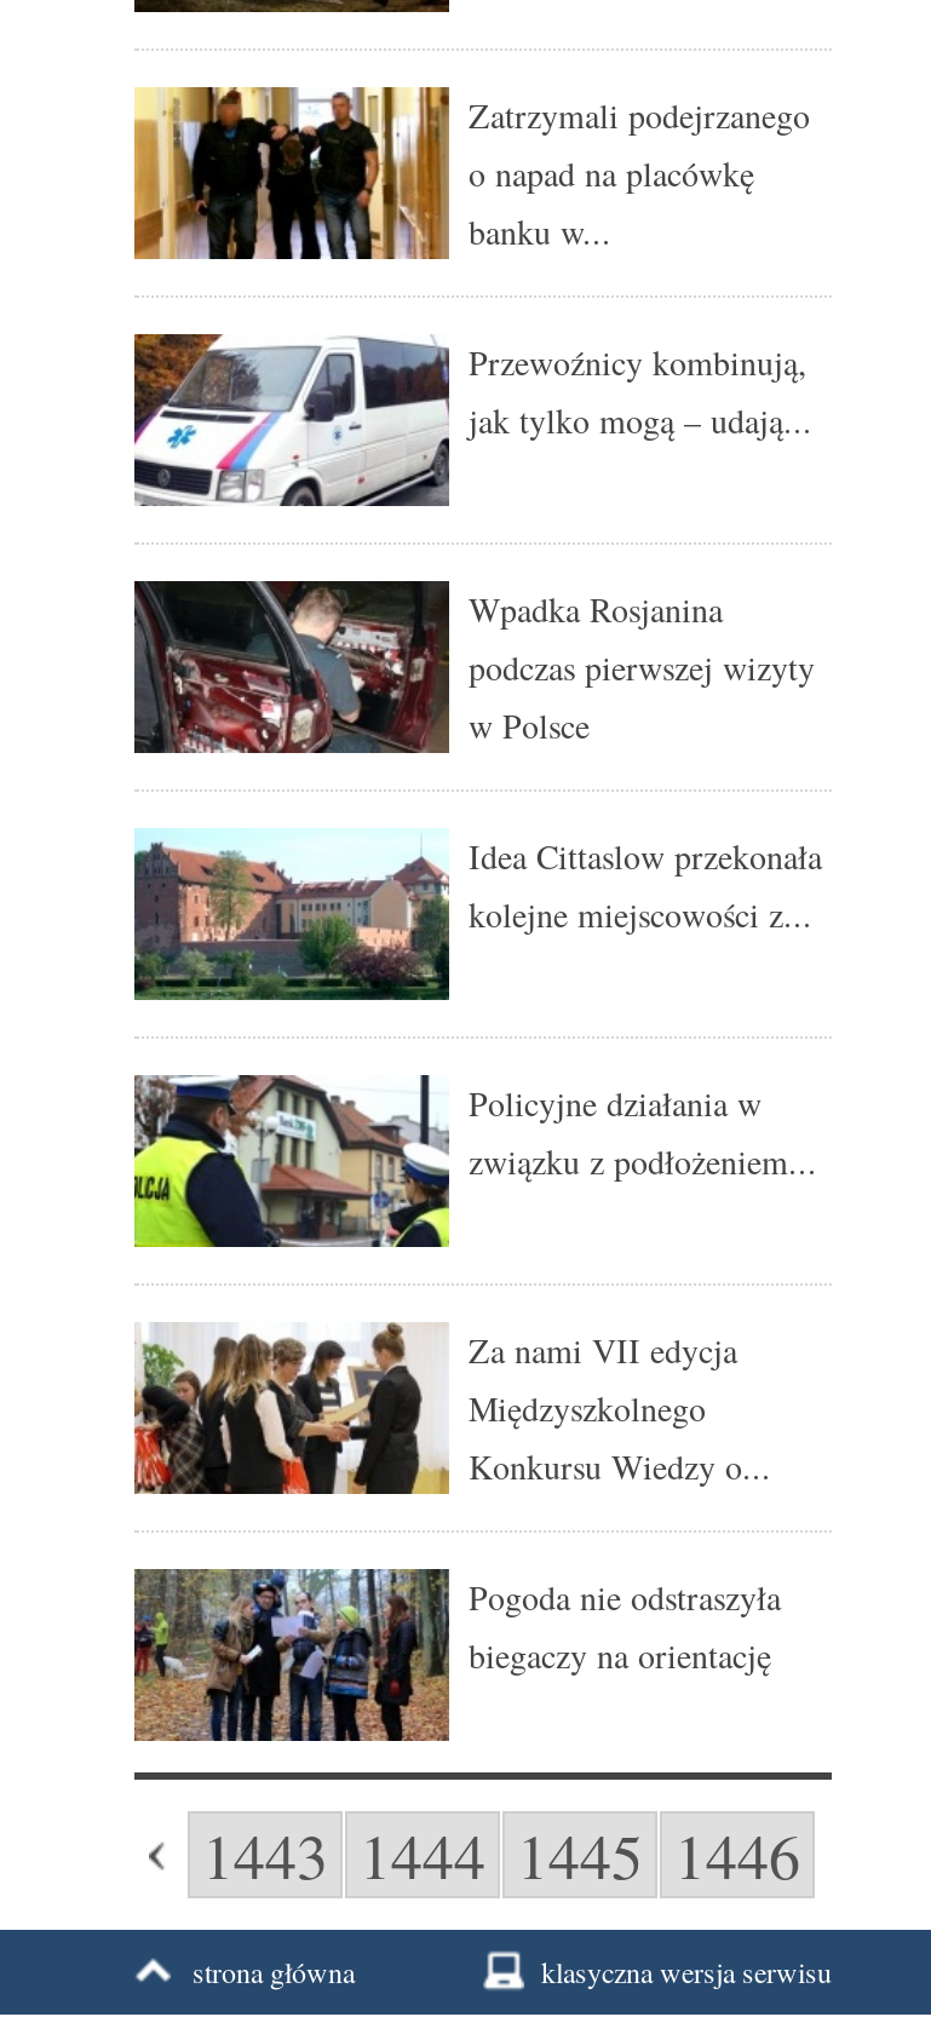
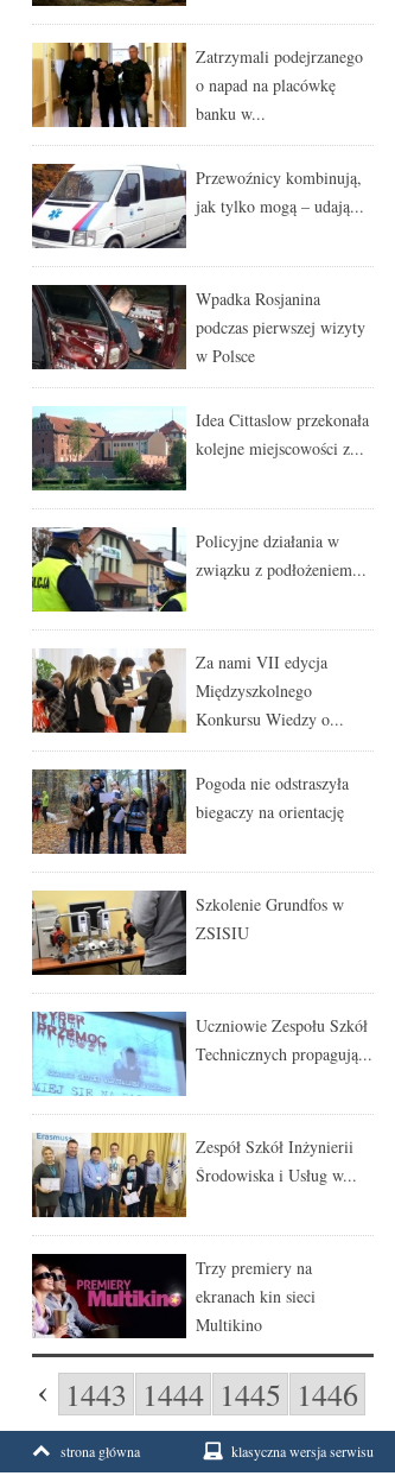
none -> [31,889,344,976] [image] | Szkolenie Grundfos w | ZSISIU
none -> [31,1011,372,1096] [image] | Uczniowie Zespołu Szkół | Technicznych propagują...
none -> [31,1132,357,1218] [image] | Zespół Szkół Inżynierii | Środowiska i Usług w...
none -> [32,1253,316,1339] [image] | Trzy premiery na | ekranach kin sieci | Multikino

